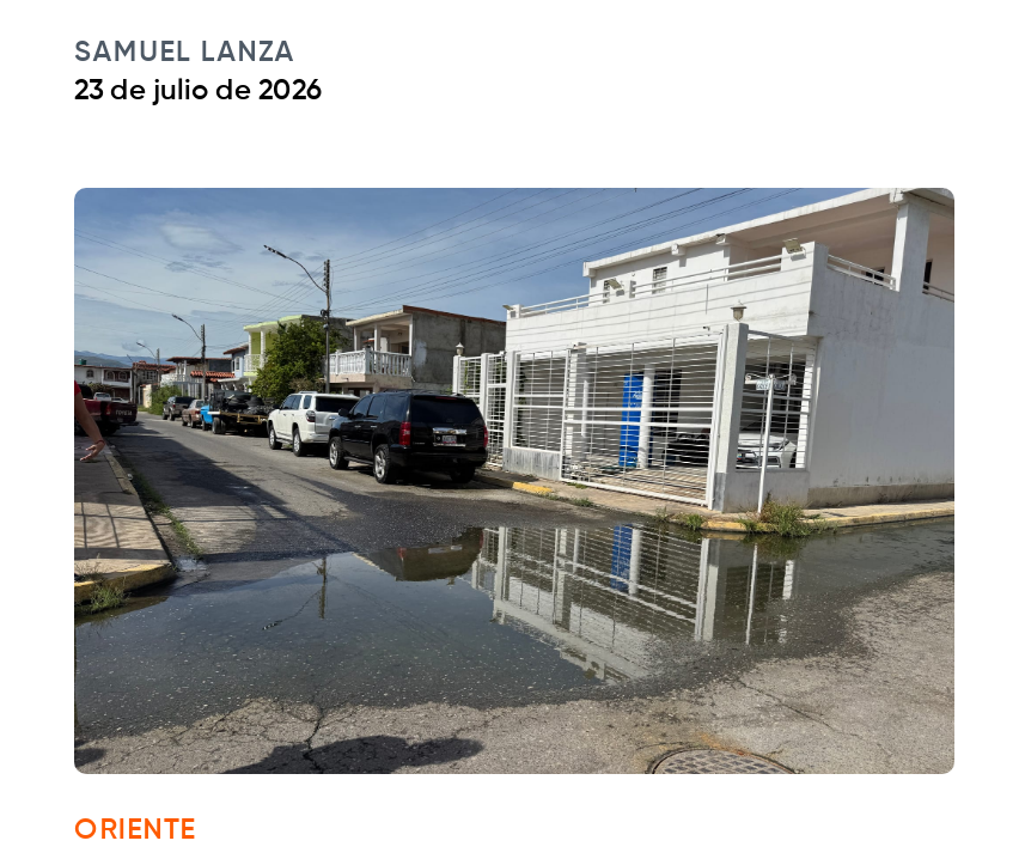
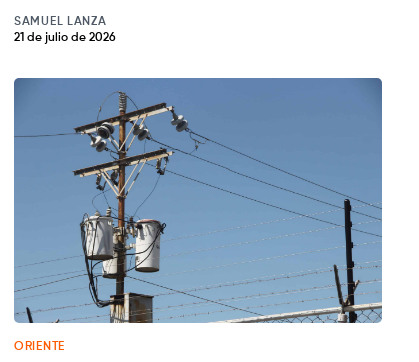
[74,77,323,106] 23 de julio de 2026 -> [14,32,116,44] 21 de julio de 2026
[72,188,957,776] [image] -> [13,77,383,324] [image]

